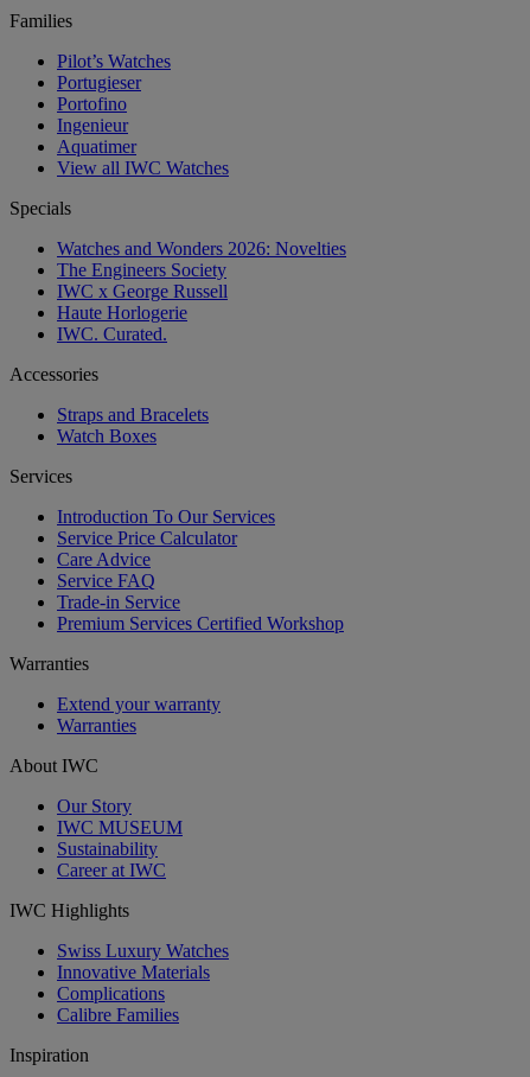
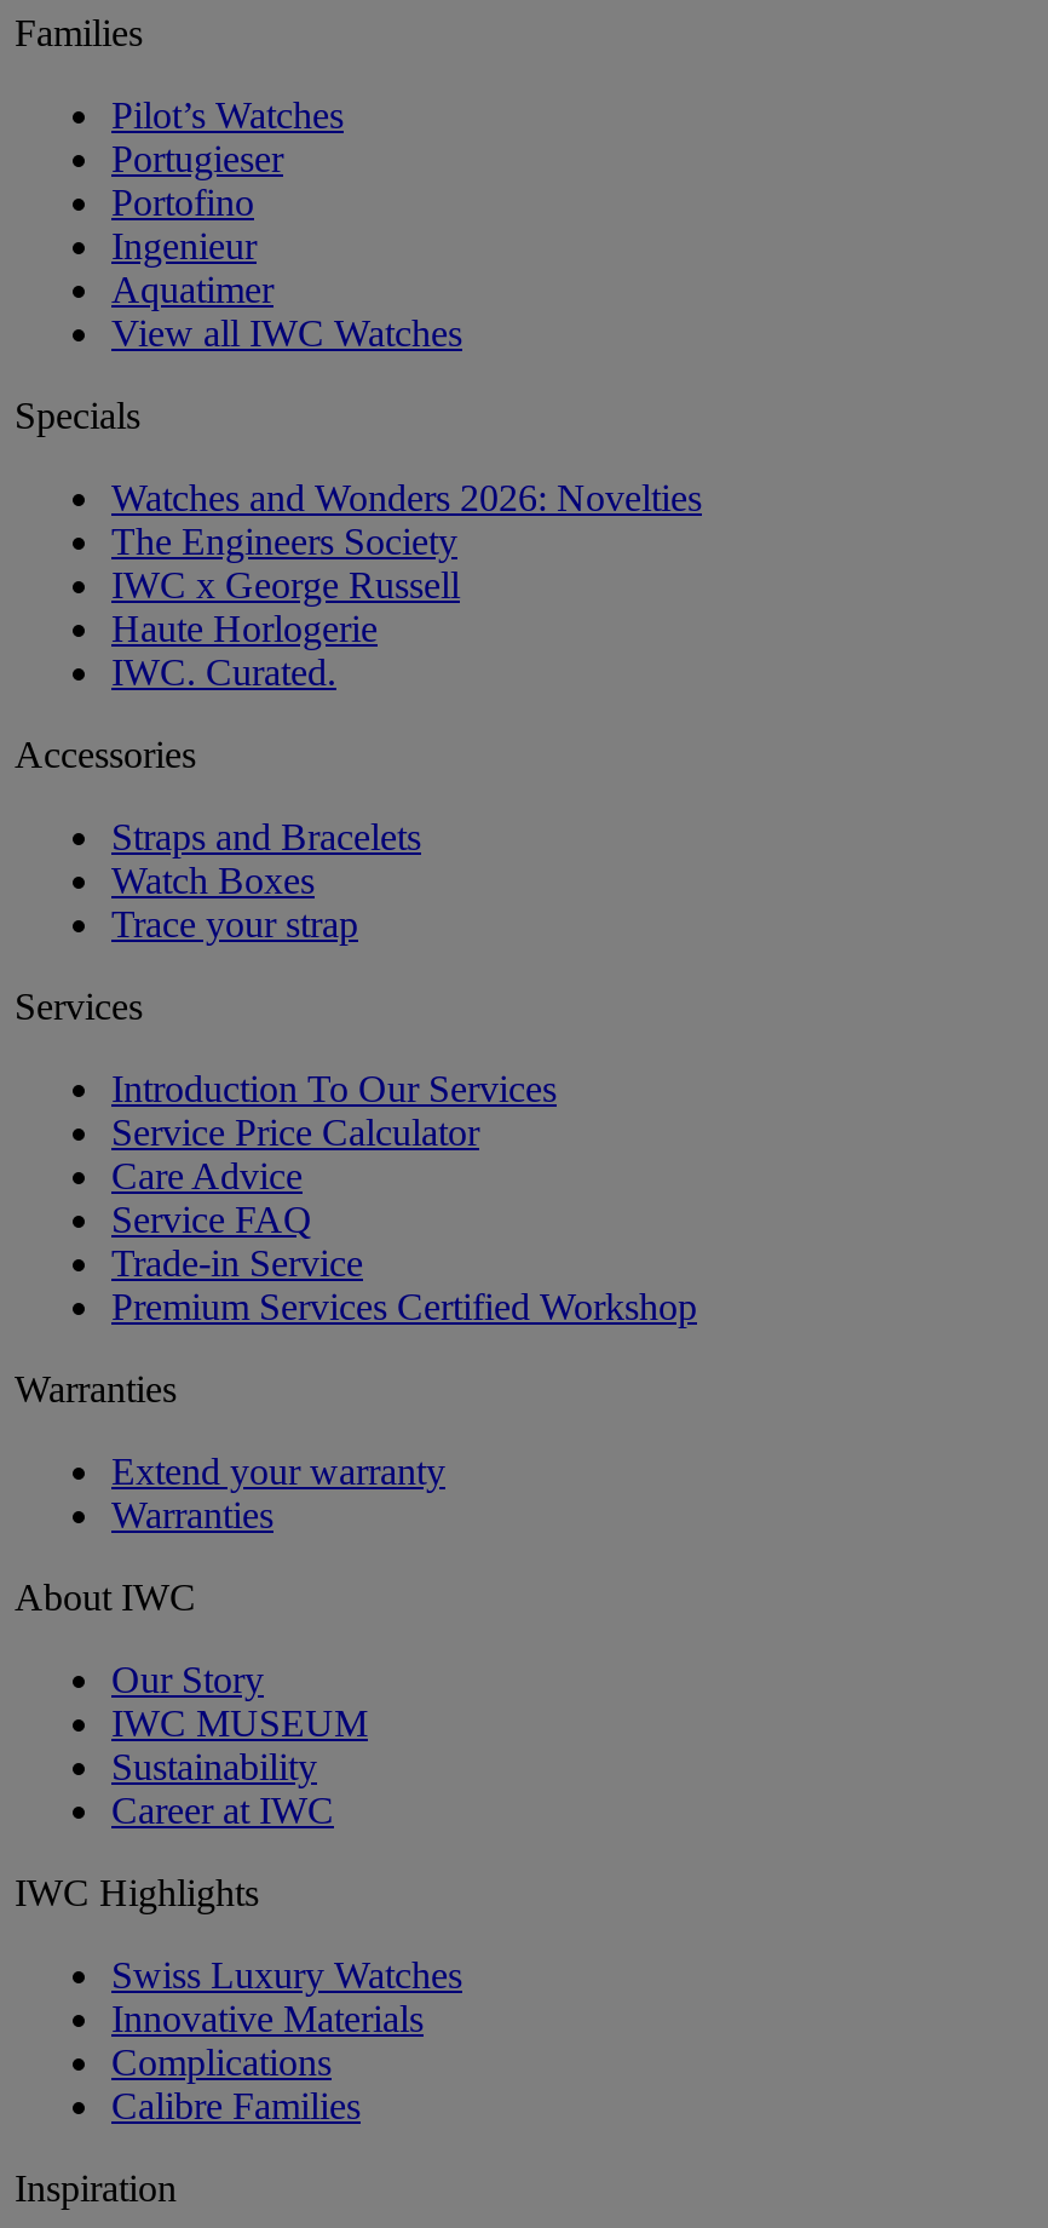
none -> [111,902,358,944] Trace your strap

